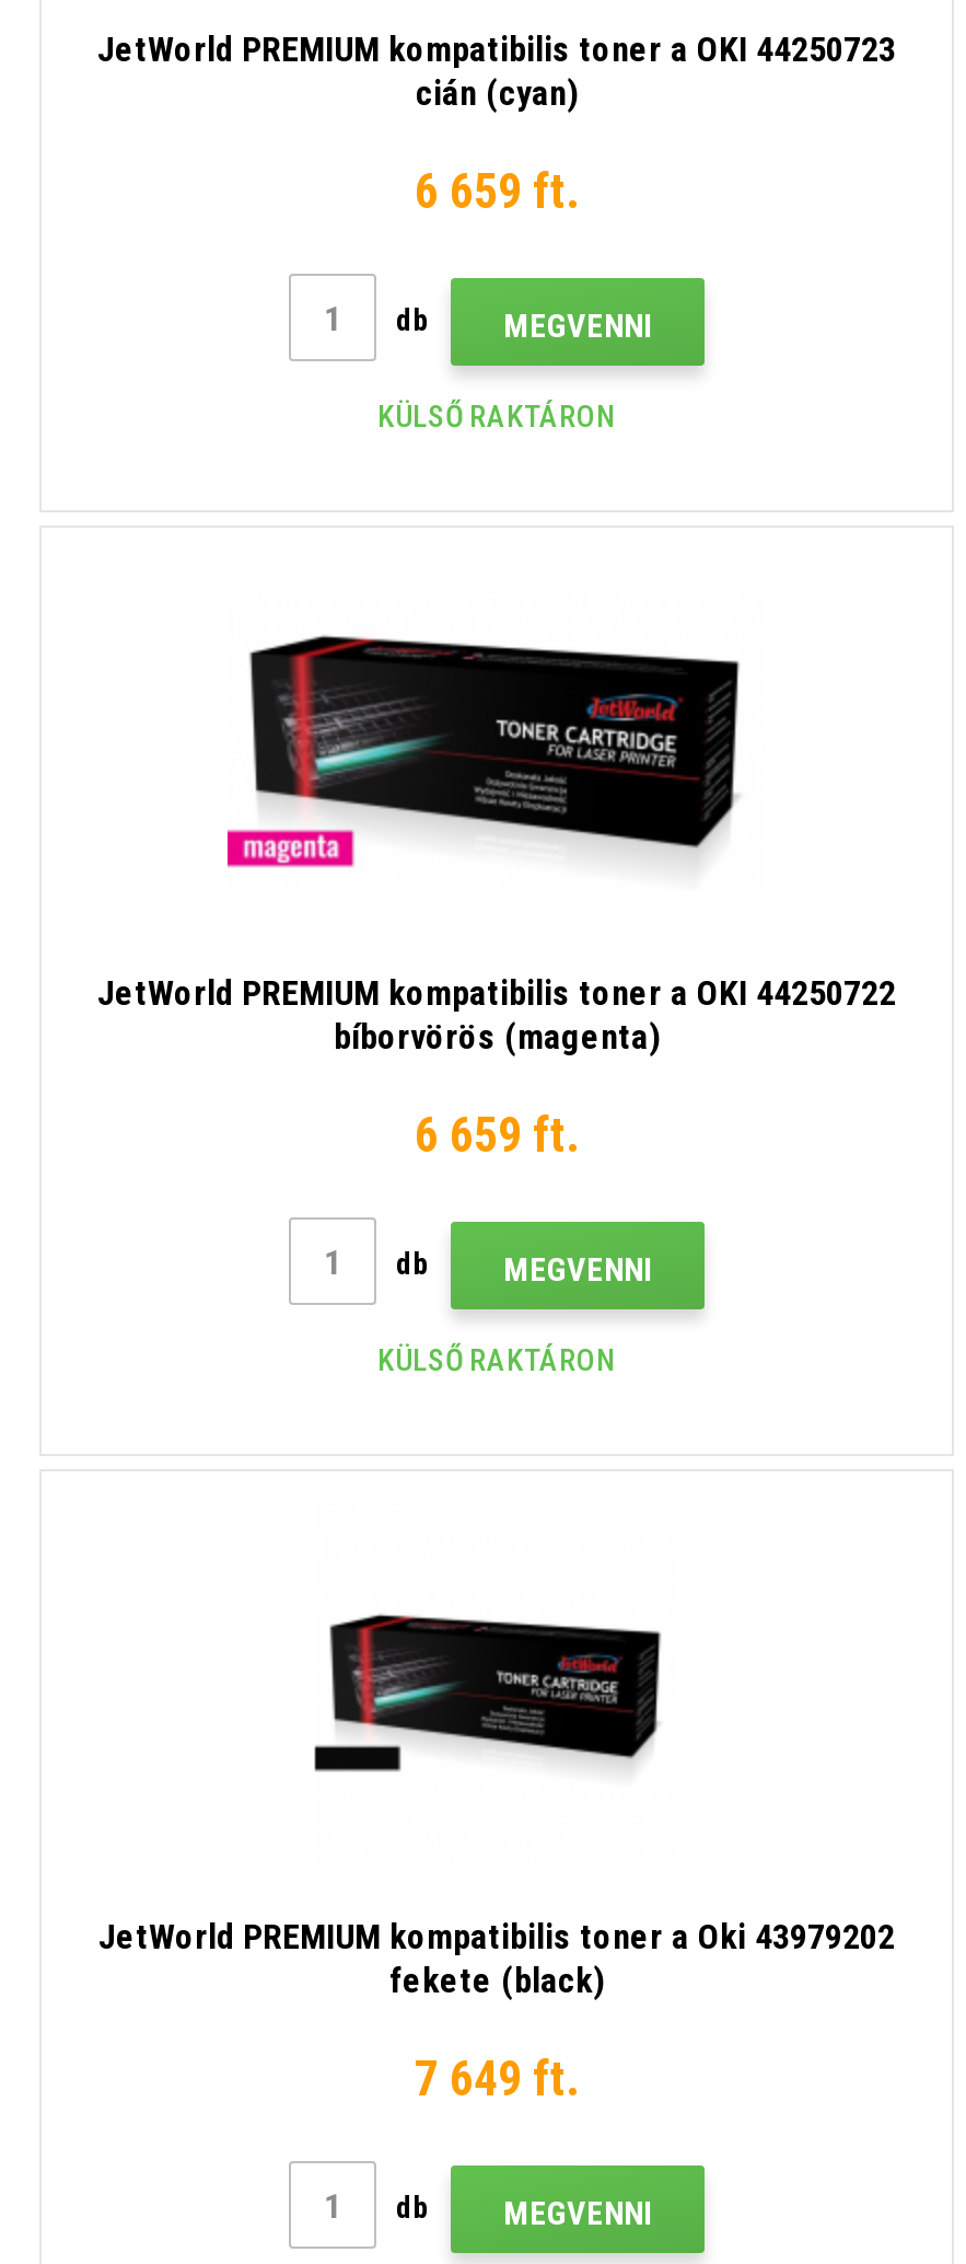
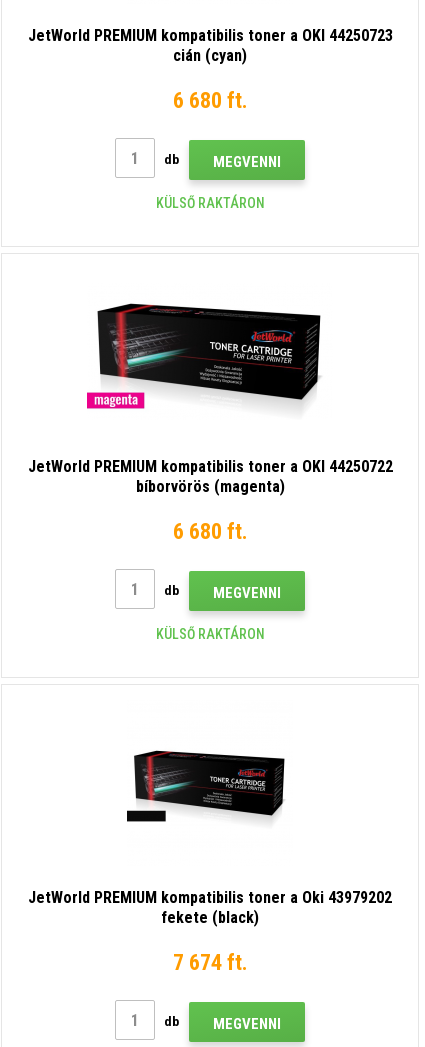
[415,164,579,219] 6 659 ft. -> [172,88,247,113] 6 680 ft.
[415,1108,579,1163] 6 659 ft. -> [172,519,247,544] 6 680 ft.
[415,2052,579,2106] 7 649 ft. -> [172,950,247,975] 7 674 ft.

